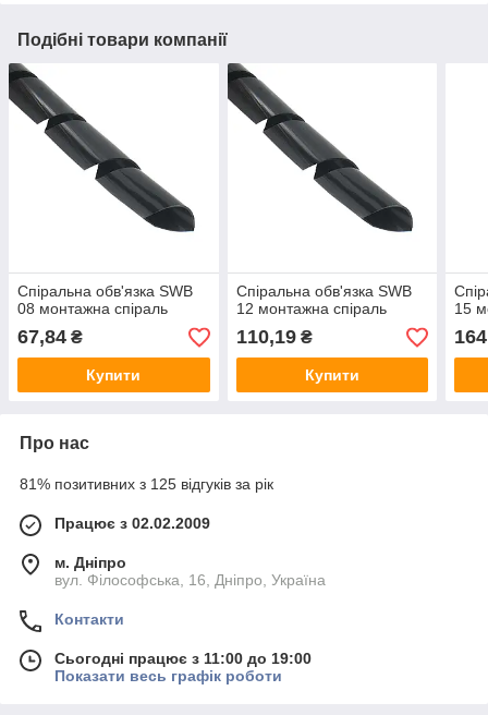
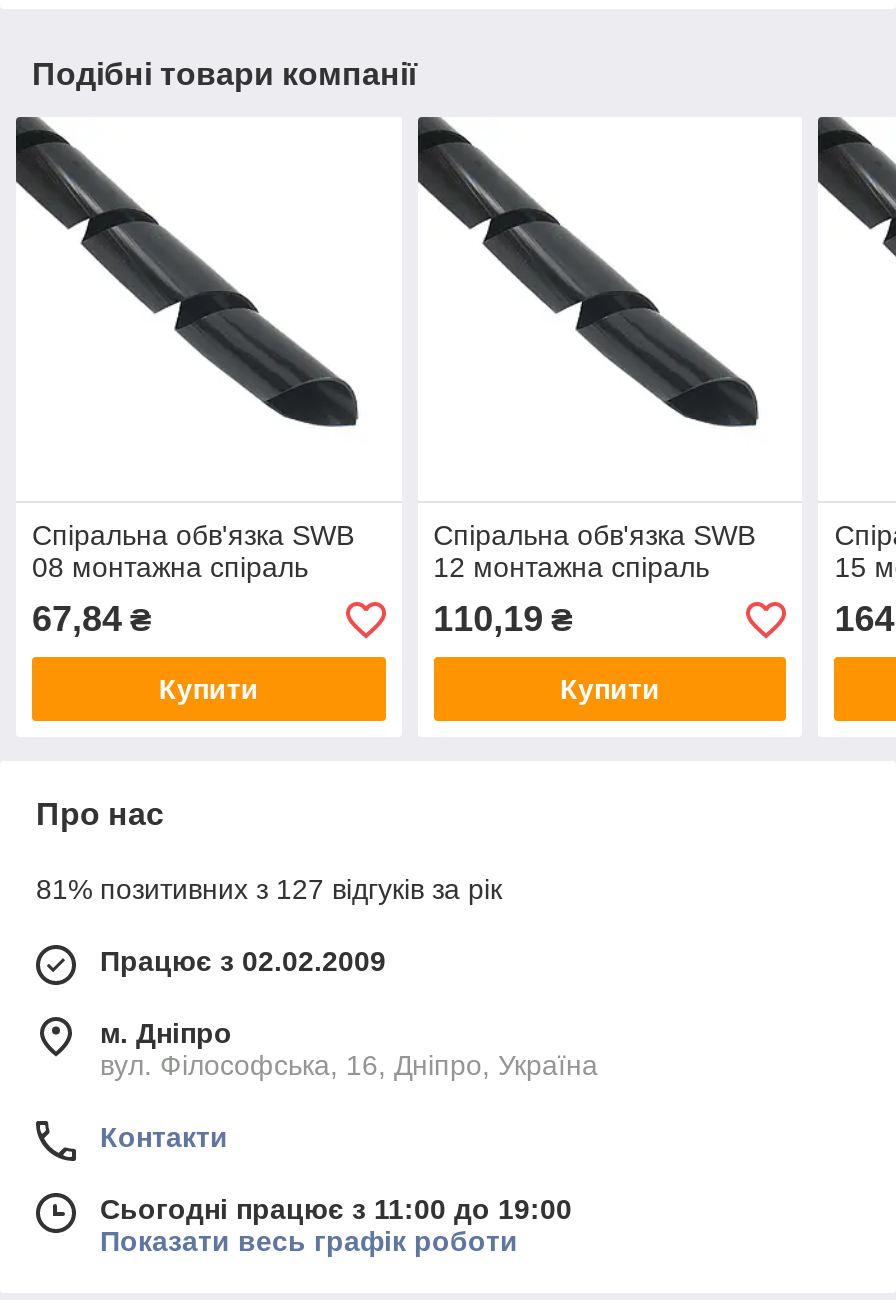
none -> [816,115,890,257] [image]
[20,476,273,493] 81% позитивних з 125 відгуків за рік -> [36,874,502,906] 81% позитивних з 127 відгуків за рік

